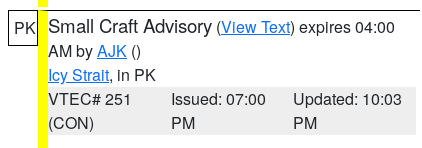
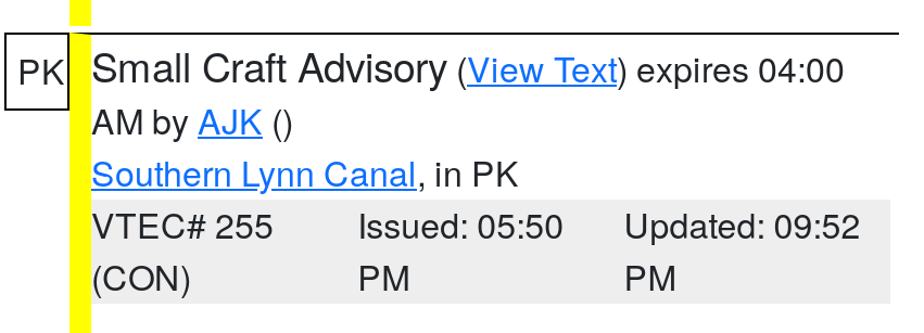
[48,63,156,110] Icy Strait, in PK | VTEC# 251 -> [91,148,519,249] Southern Lynn Canal, in PK | VTEC# 255
[171,87,266,110] Issued: 07:00 -> [357,200,564,249] Issued: 05:50
[293,87,402,110] Updated: 10:03 -> [624,200,860,249] Updated: 09:52

